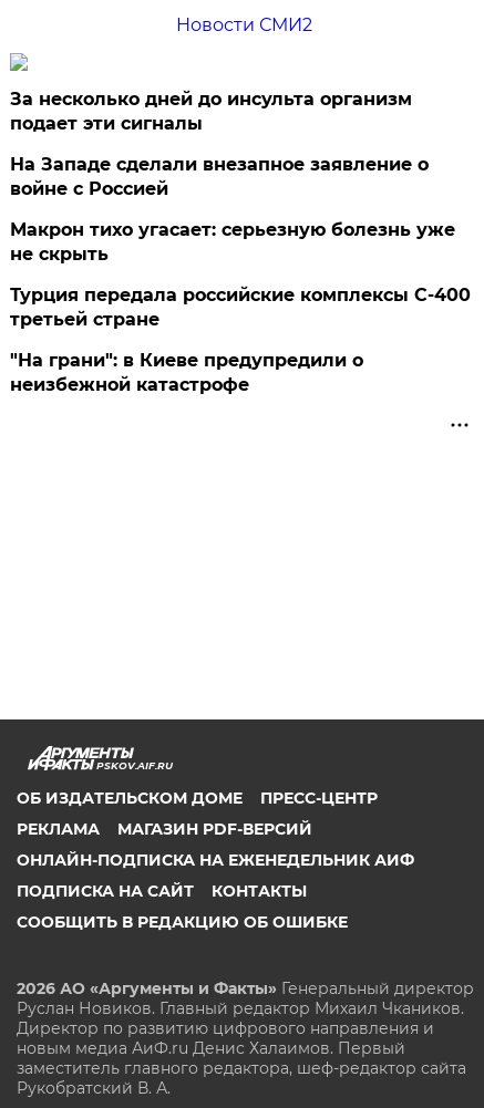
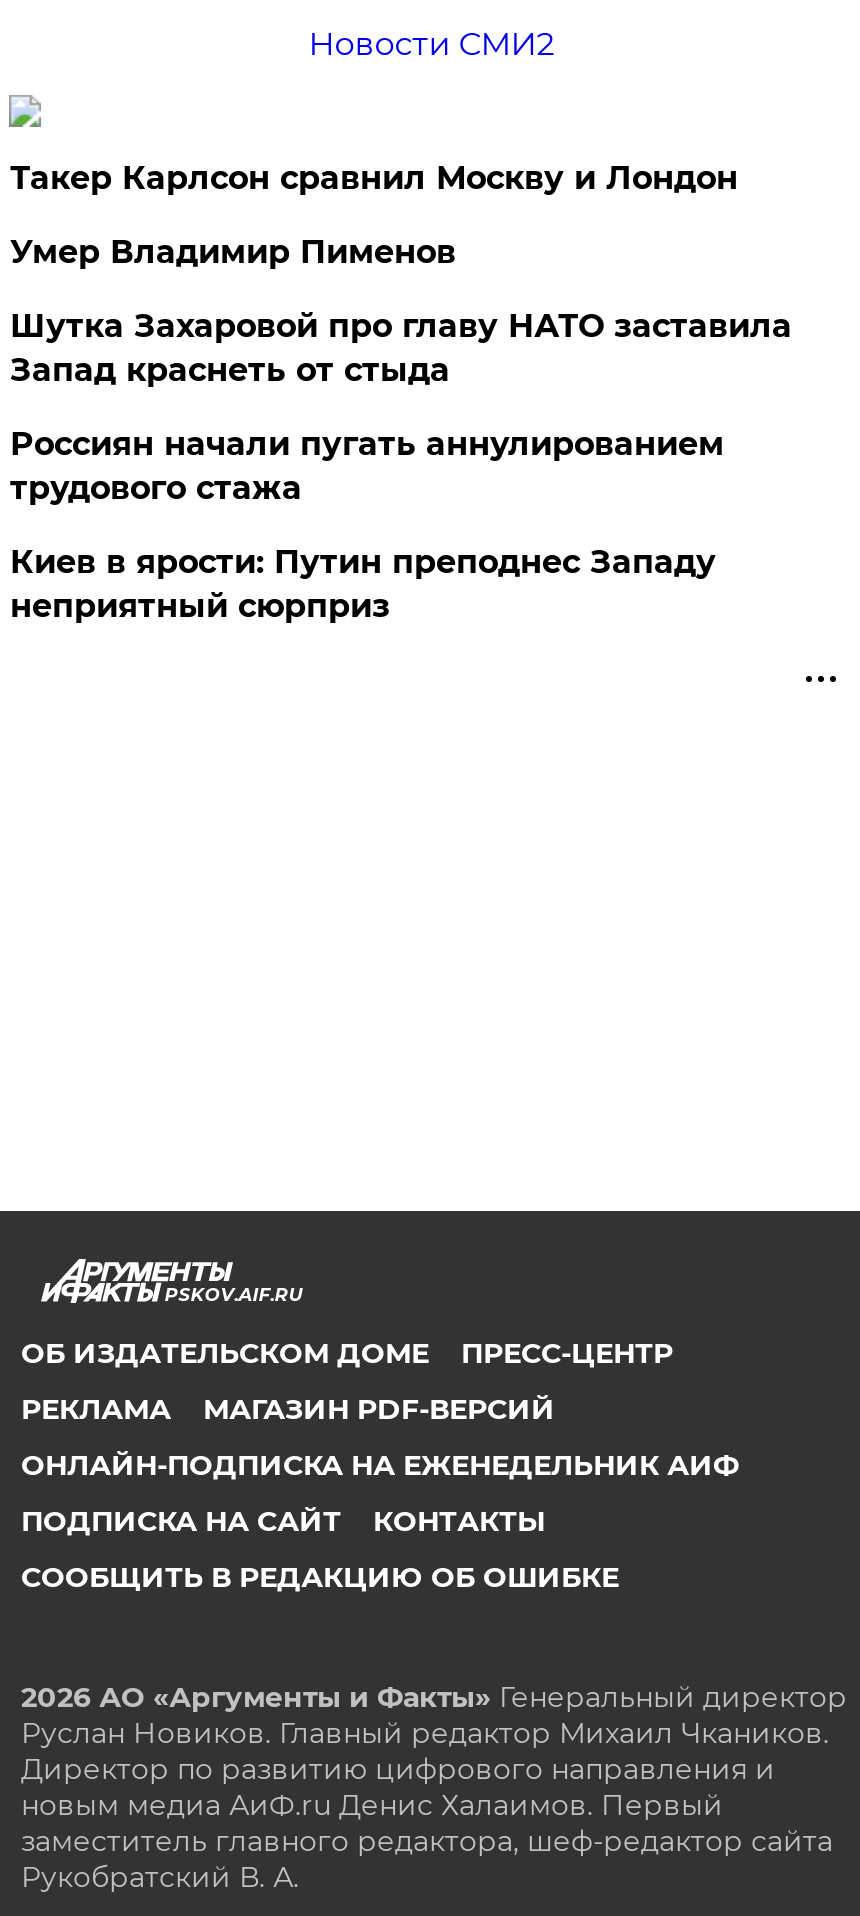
[10,88,412,134] За несколько дней до инсульта организм | подает эти сигналы -> [10,160,738,198] Такер Карлсон сравнил Москву и Лондон
[10,154,429,199] На Западе сделали внезапное заявление о | войне с Россией -> [10,234,456,272] Умер Владимир Пименов
[10,219,456,264] Макрон тихо угасает: серьезную болезнь уже | не скрыть -> [10,308,792,390] Шутка Захаровой про главу НАТО заставила | Запад краснеть от стыда
[10,284,471,330] Турция передала российские комплексы С-400 | третьей стране -> [10,426,724,508] Россиян начали пугать аннулированием | трудового стажа
[10,350,364,395] "На грани": в Киеве предупредили о | неизбежной катастрофе -> [10,544,716,626] Киев в ярости: Путин преподнес Западу | неприятный сюрприз

